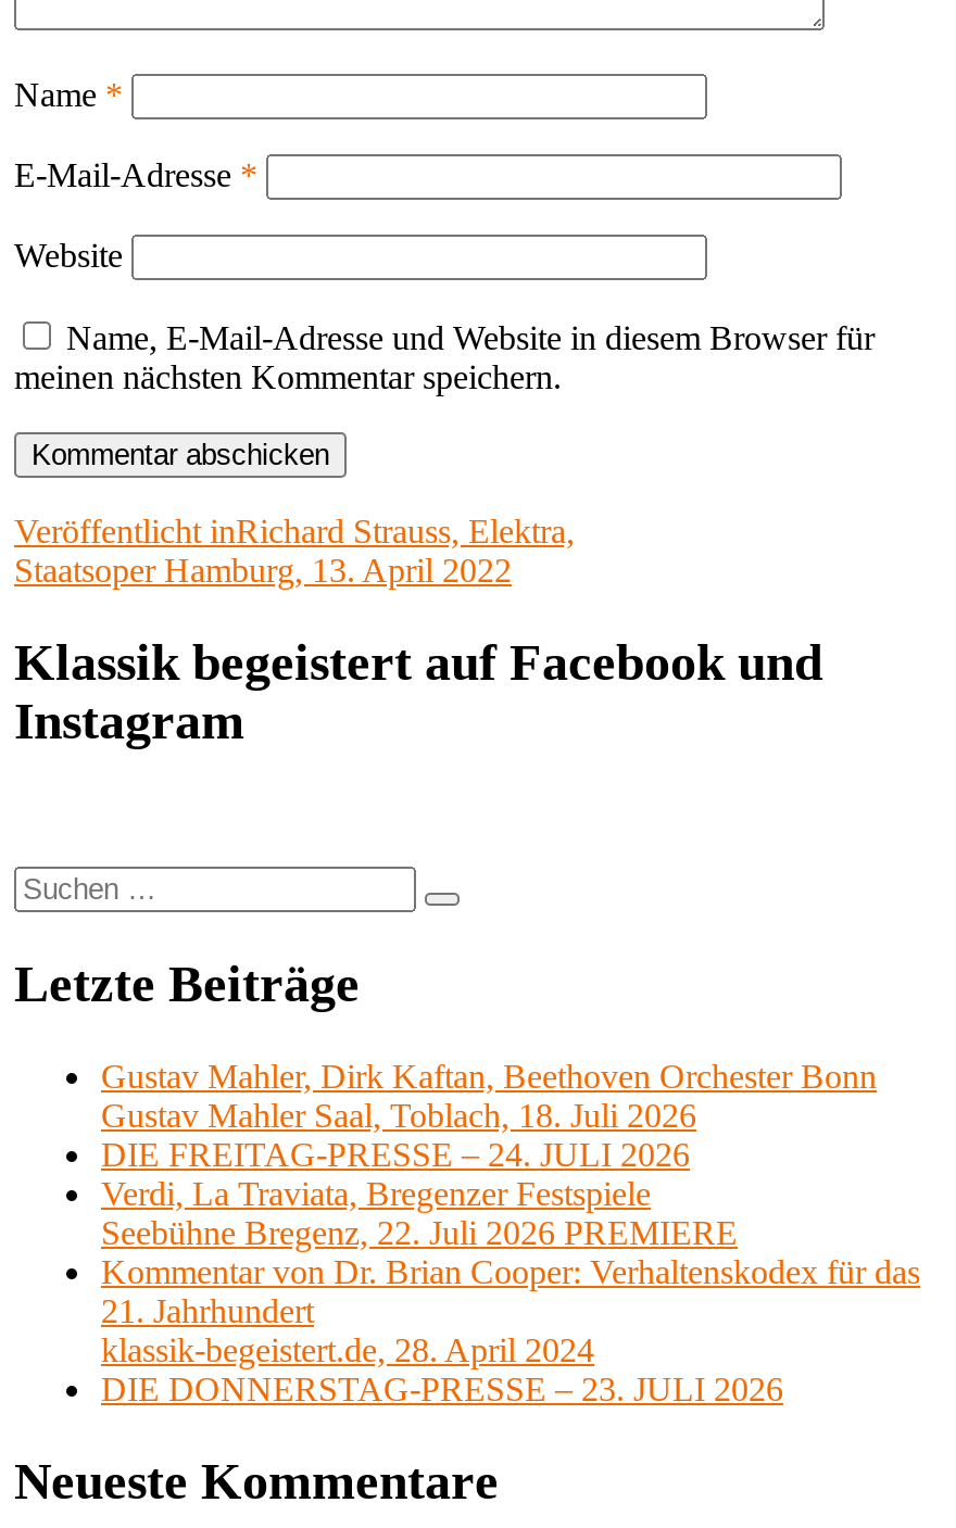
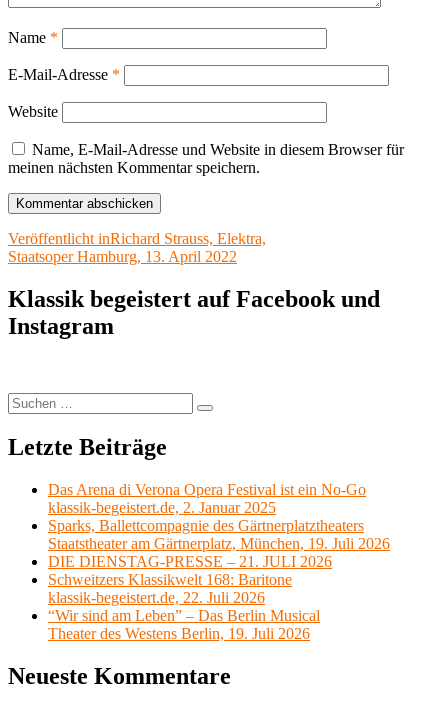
[101,1058,920,1408] Gustav Mahler, Dirk Kaftan, Beethoven Orchester Bonn | Gustav Mahler Saal, Toblach, 18. Juli 2026 | DIE FREITAG-PRESSE – 24. JULI 2026 | Verdi, La Traviata, Bregenzer Festspiele | Seebühne Bregenz, 22. Juli 2026 PREMIERE | Kommentar von Dr. Brian Cooper: Verhaltenskodex für das | 21. Jahrhundert | klassik-begeistert.de, 28. April 2024 | DIE DONNERSTAG-PRESSE – 23. JULI 2026 -> [48,481,390,642] Das Arena di Verona Opera Festival ist ein No-Go | klassik-begeistert.de, 2. Januar 2025 | Sparks, Ballettcompagnie des Gärtnerplatztheaters | Staatstheater am Gärtnerplatz, München, 19. Juli 2026 | DIE DIENSTAG-PRESSE – 21. JULI 2026 | Schweitzers Klassikwelt 168: Baritone | klassik-begeistert.de, 22. Juli 2026 | “Wir sind am Leben” – Das Berlin Musical | Theater des Westens Berlin, 19. Juli 2026

